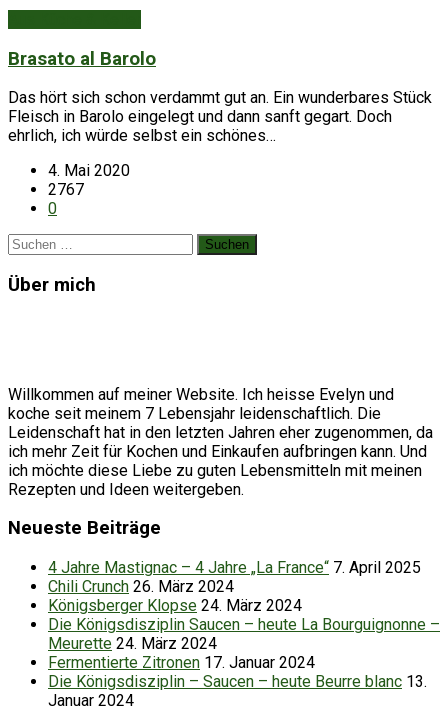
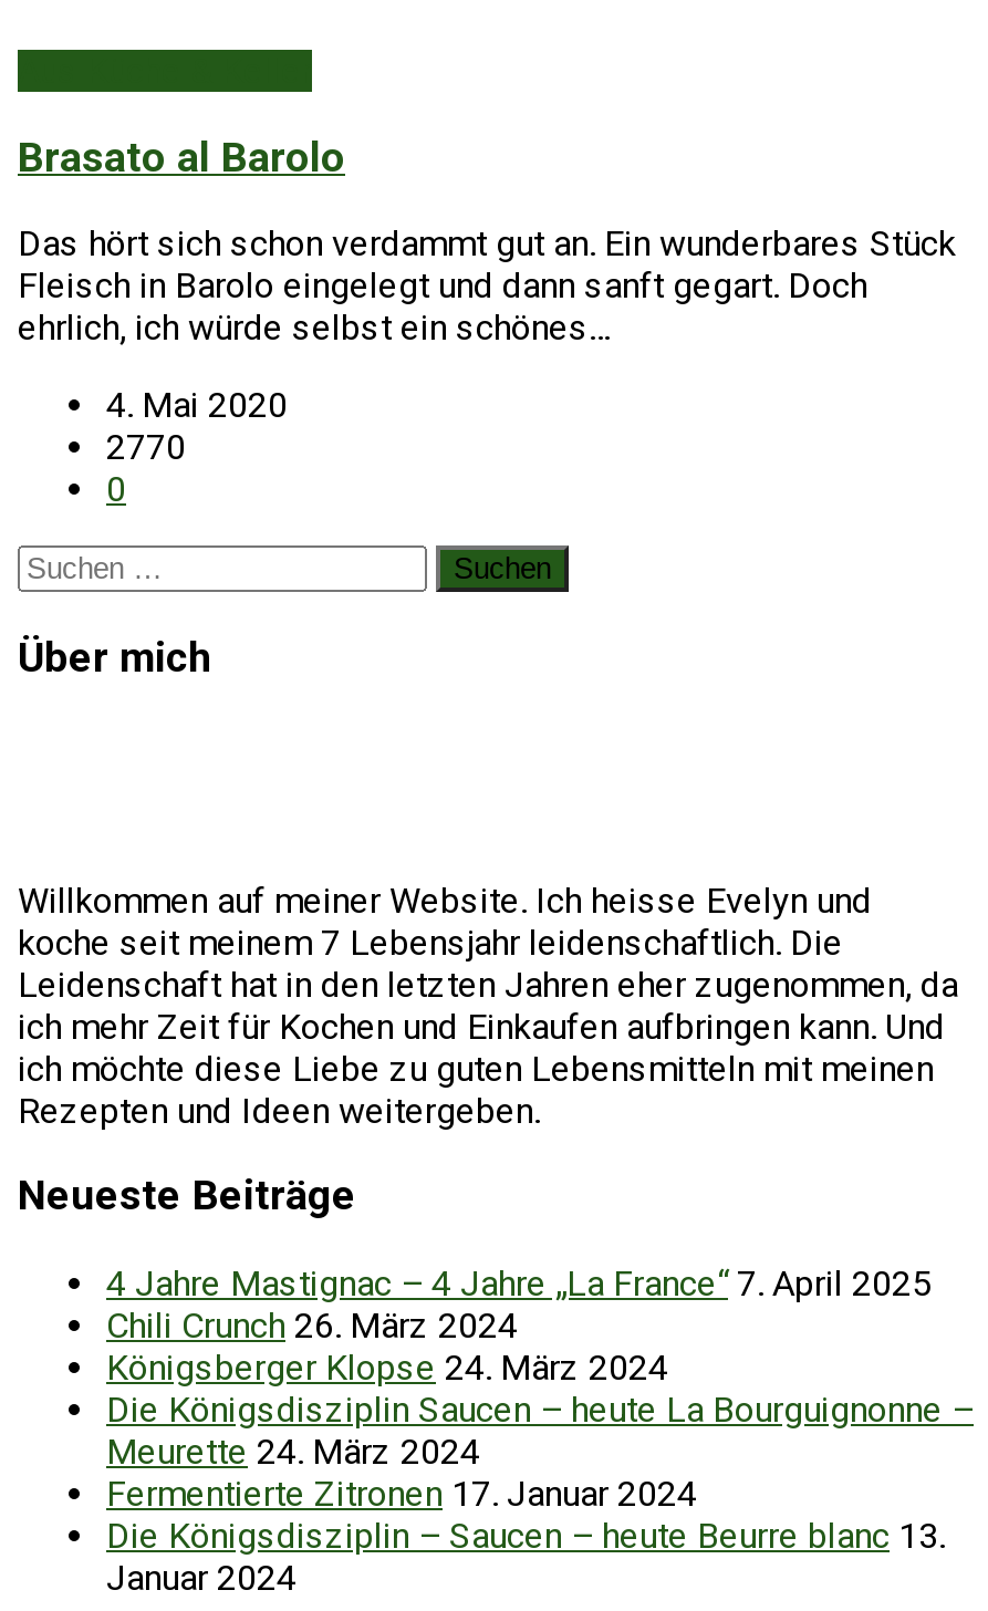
[48,180,84,199] 2767 -> [106,427,186,469] 2770

